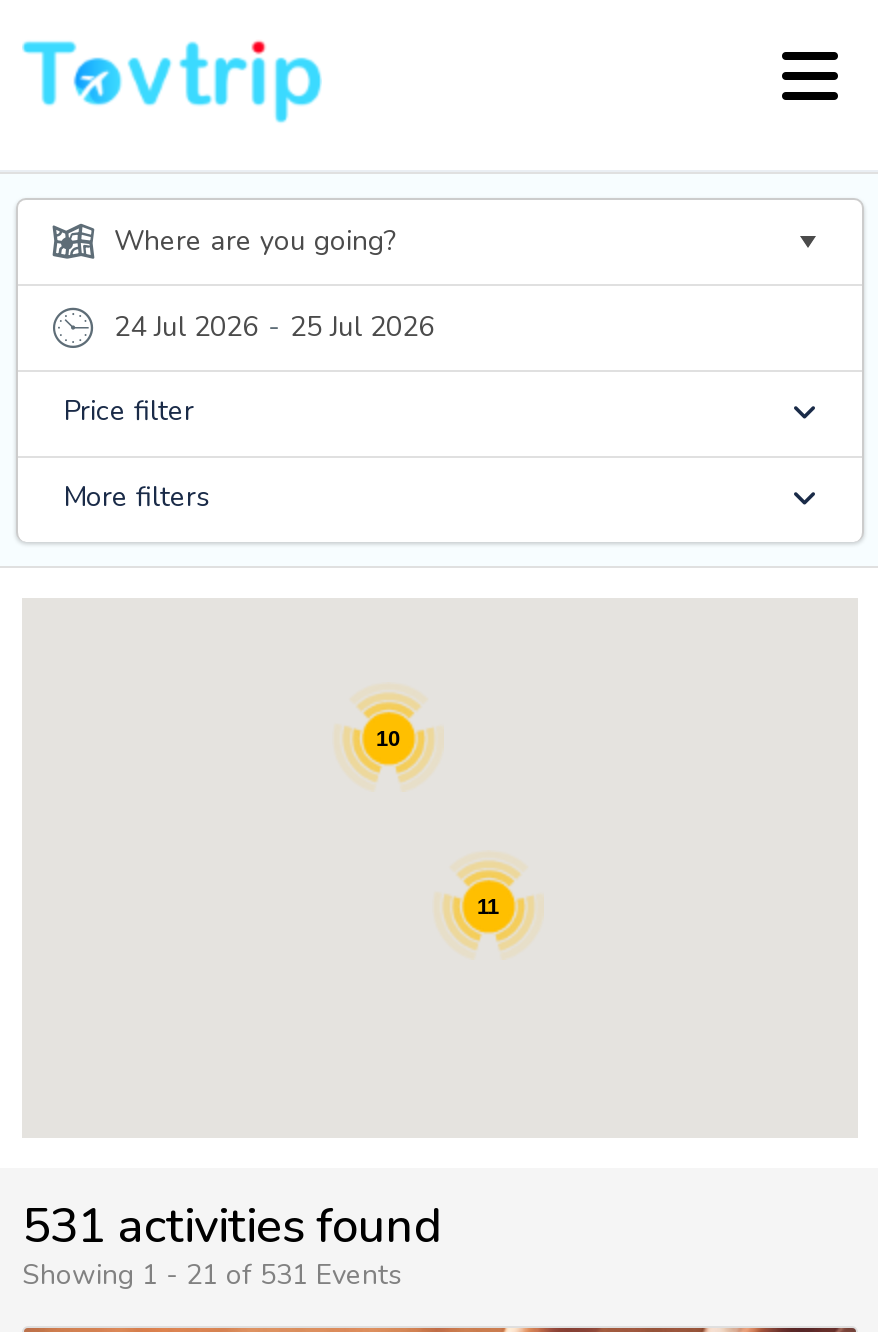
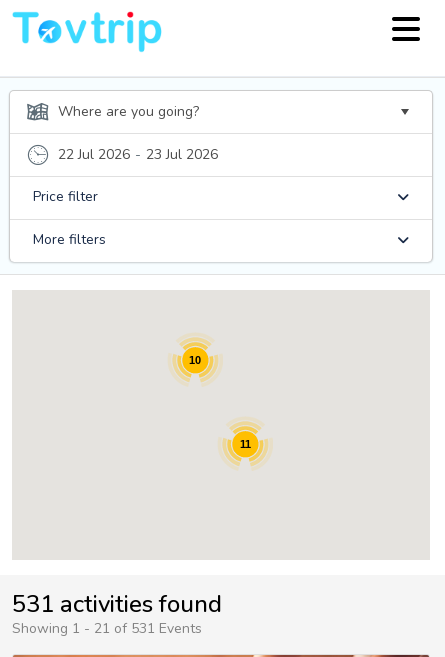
[114,308,434,346] 24 Jul 2026 - 25 Jul 2026 -> [58,145,218,164] 22 Jul 2026 - 23 Jul 2026

